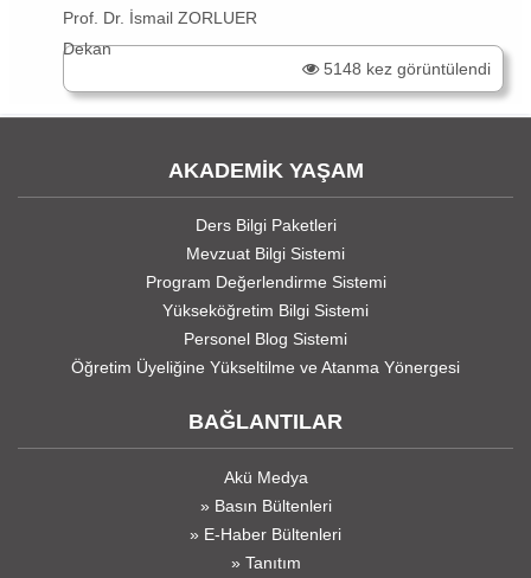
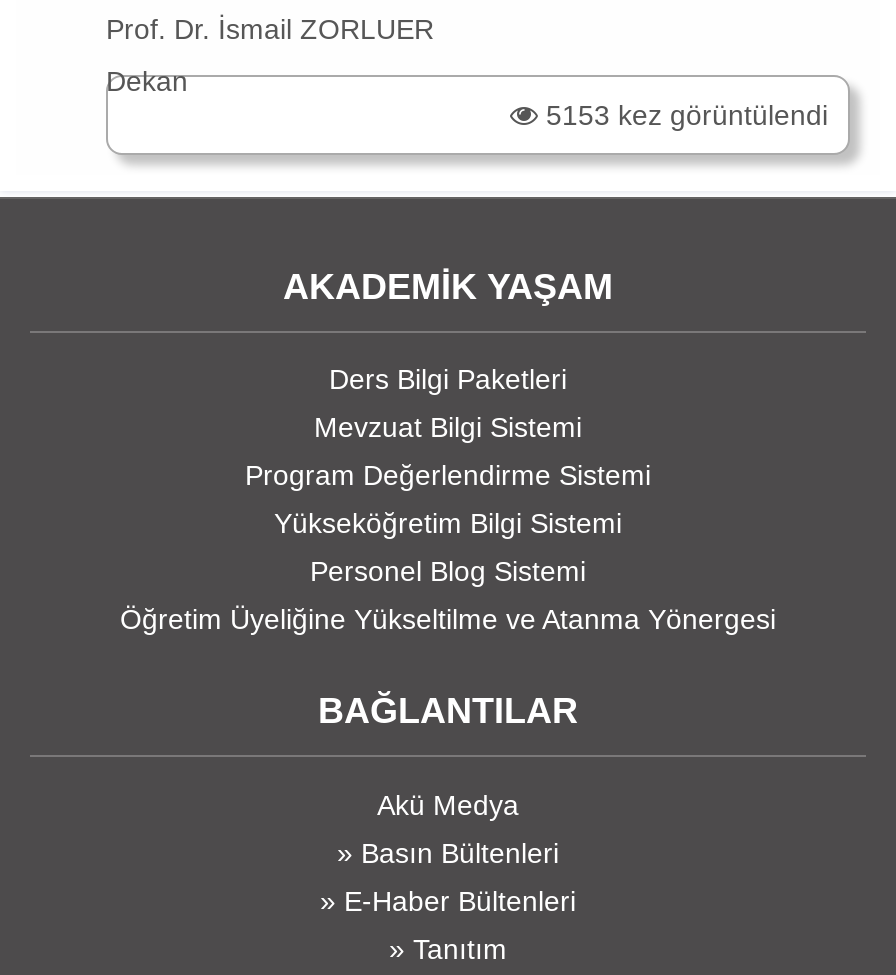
[319,59,491,78] 5148 kez görüntülendi -> [538,99,828,131] 5153 kez görüntülendi

